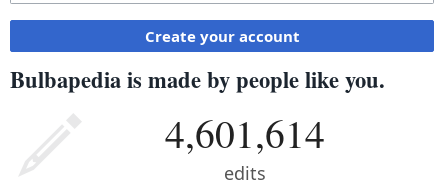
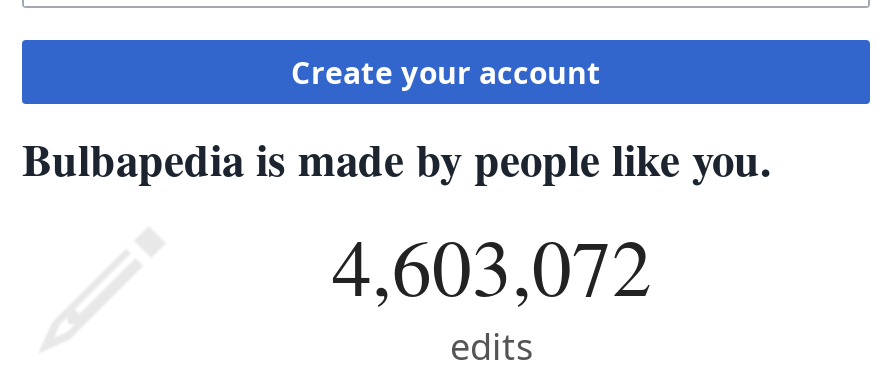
[165,106,325,159] 4,601,614 -> [332,212,652,318] 4,603,072

